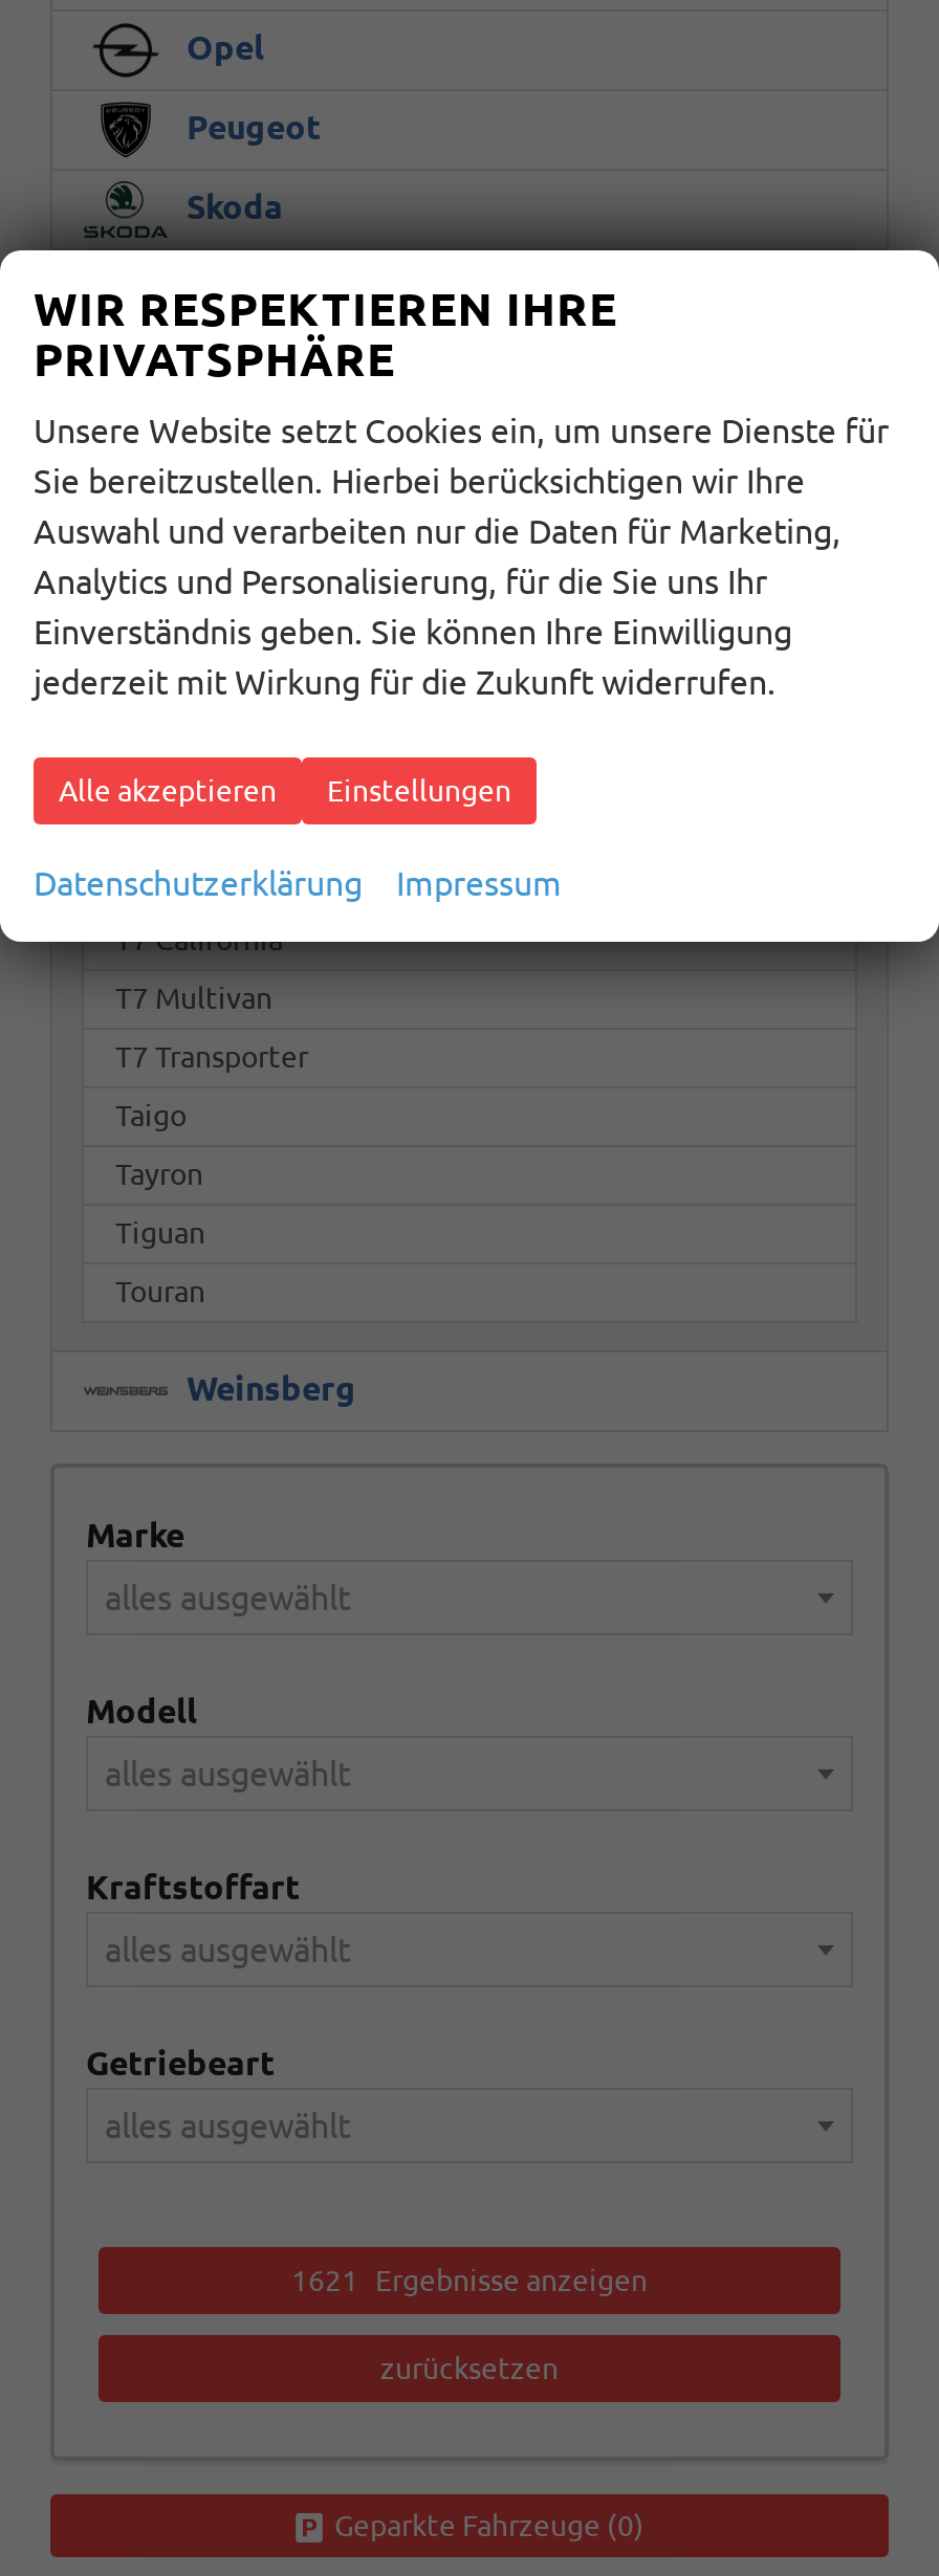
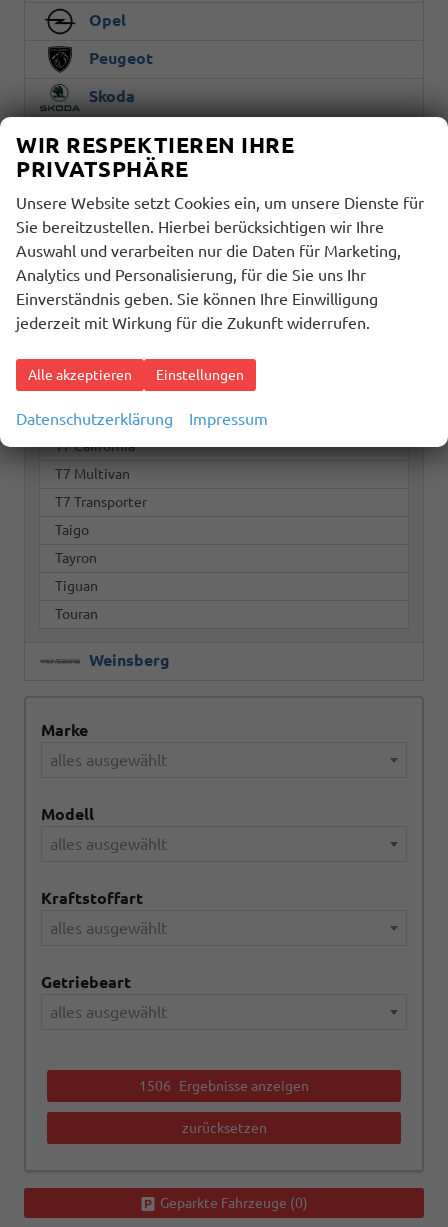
[291,2263,648,2297] 1621 Ergebnisse anzeigen -> [139,1078,309,1094] 1506 Ergebnisse anzeigen

